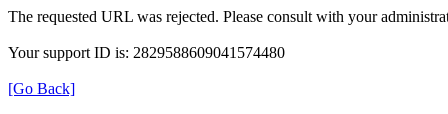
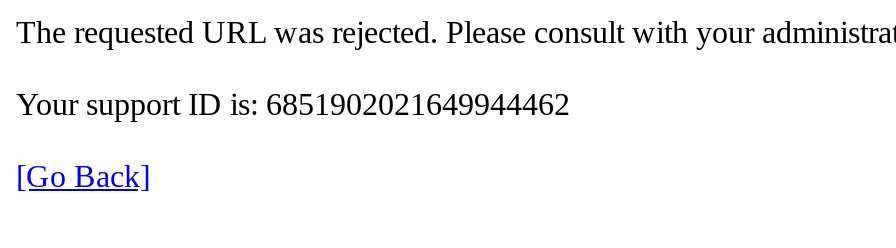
[8,44,285,61] Your support ID is: 2829588609041574480 -> [16,87,570,121] Your support ID is: 6851902021649944462

